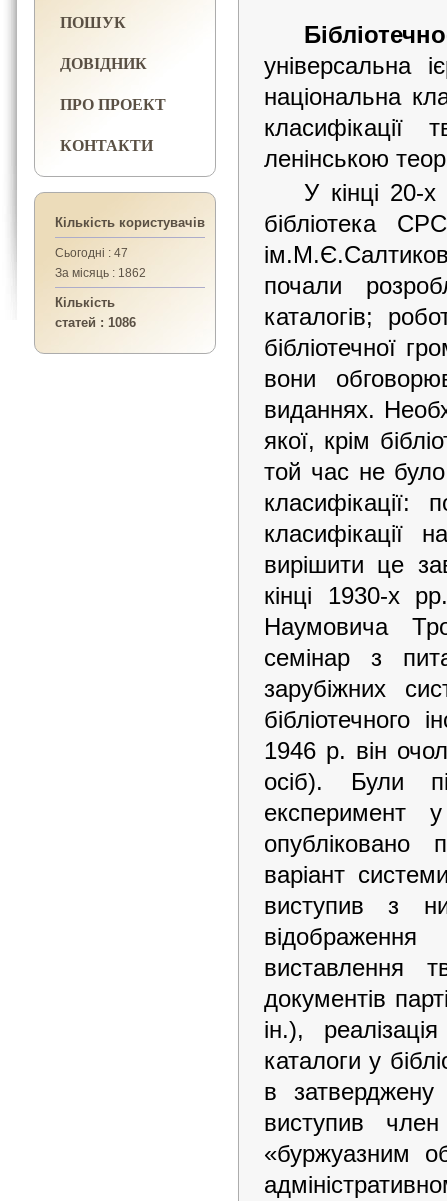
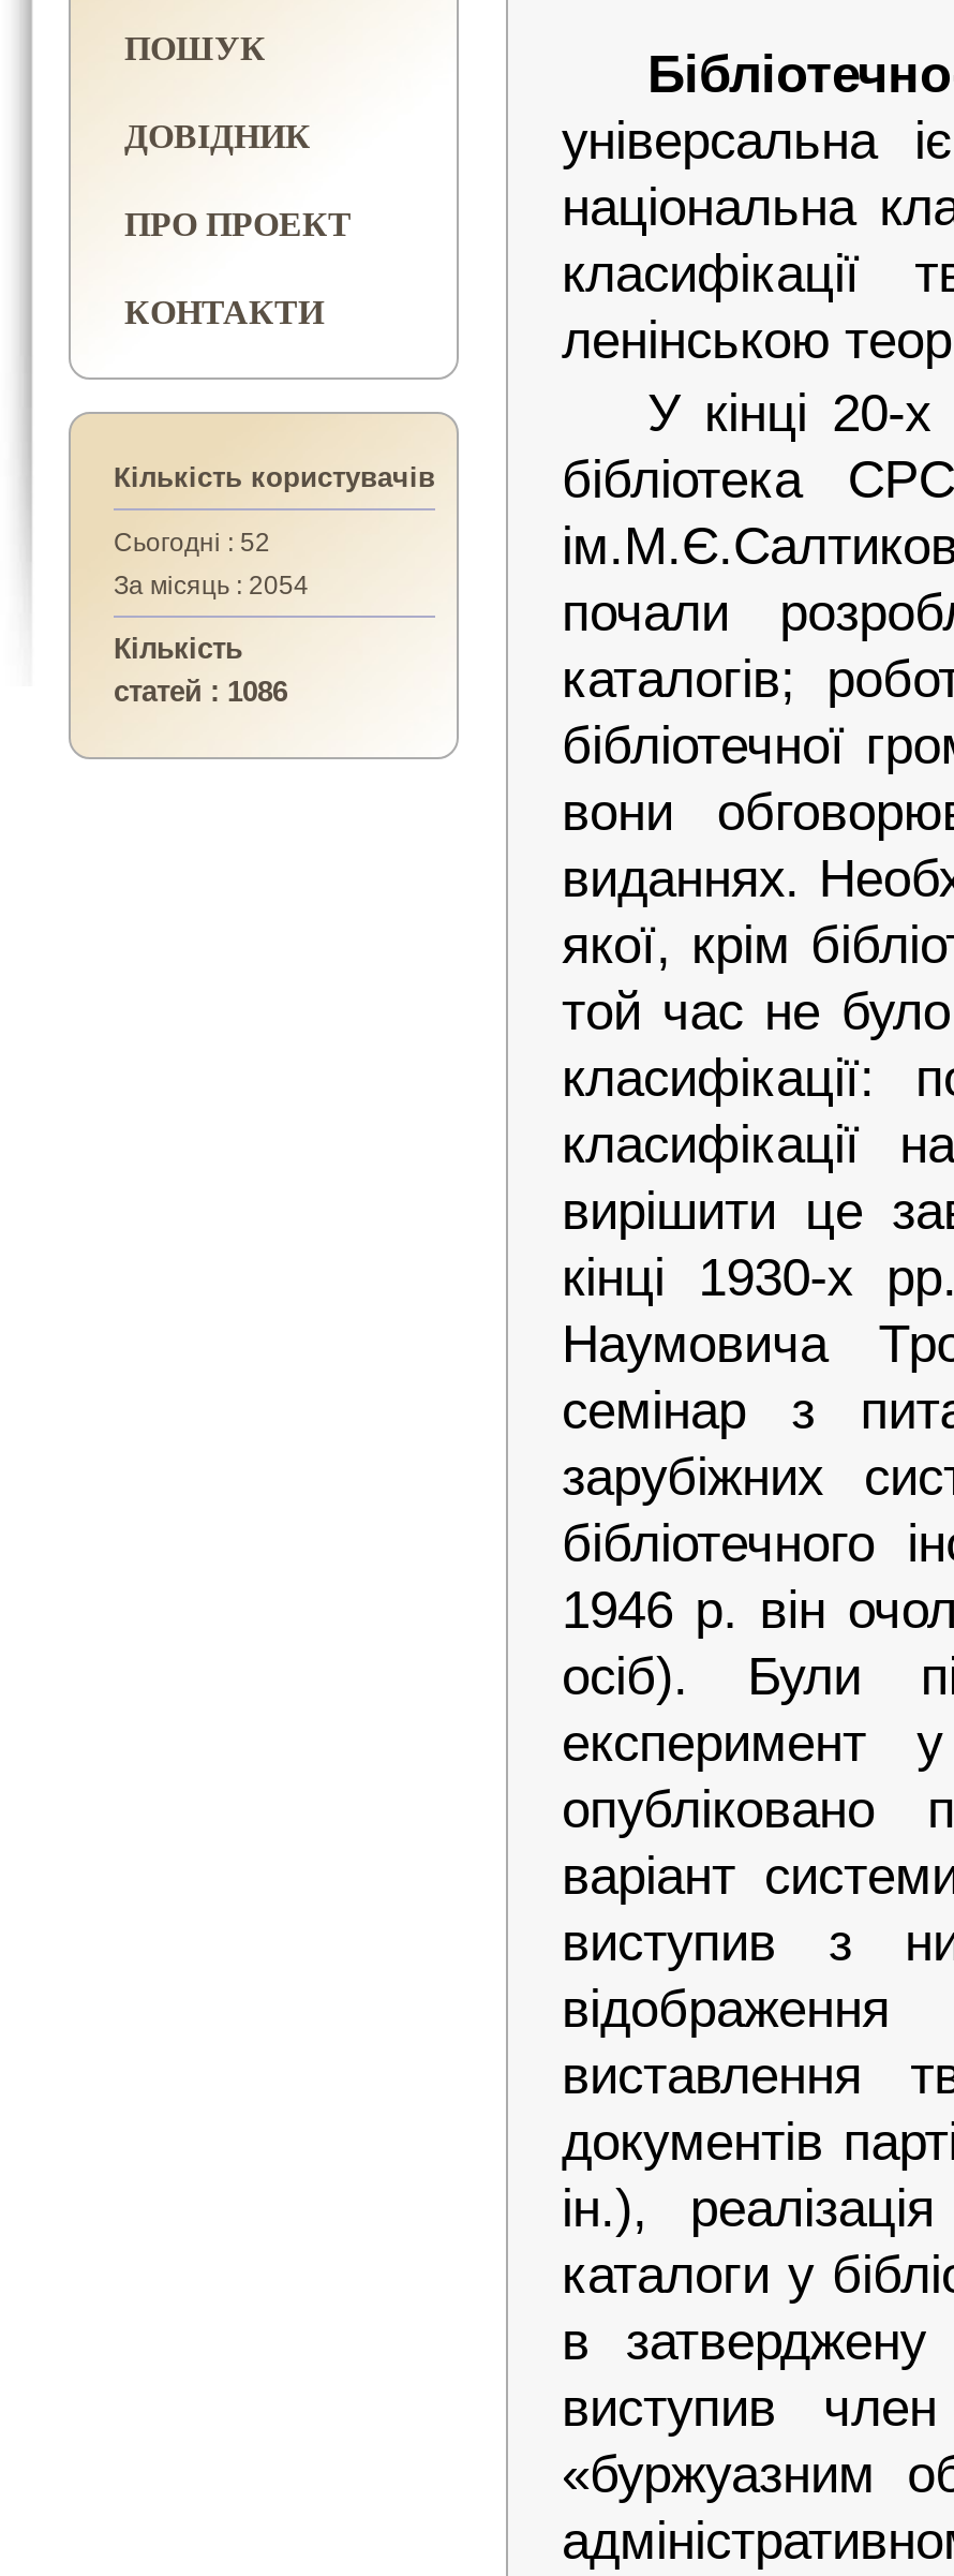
[55,246,128,260] Сьогодні : 47 -> [114,528,270,558] Сьогодні : 52
[55,266,146,280] За місяць : 1862 -> [114,571,309,601] За місяць : 2054

